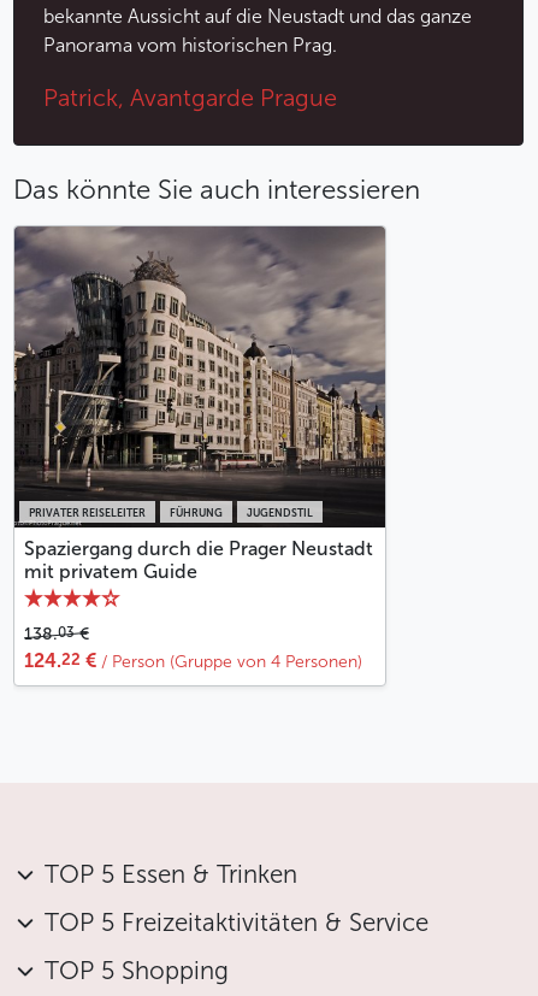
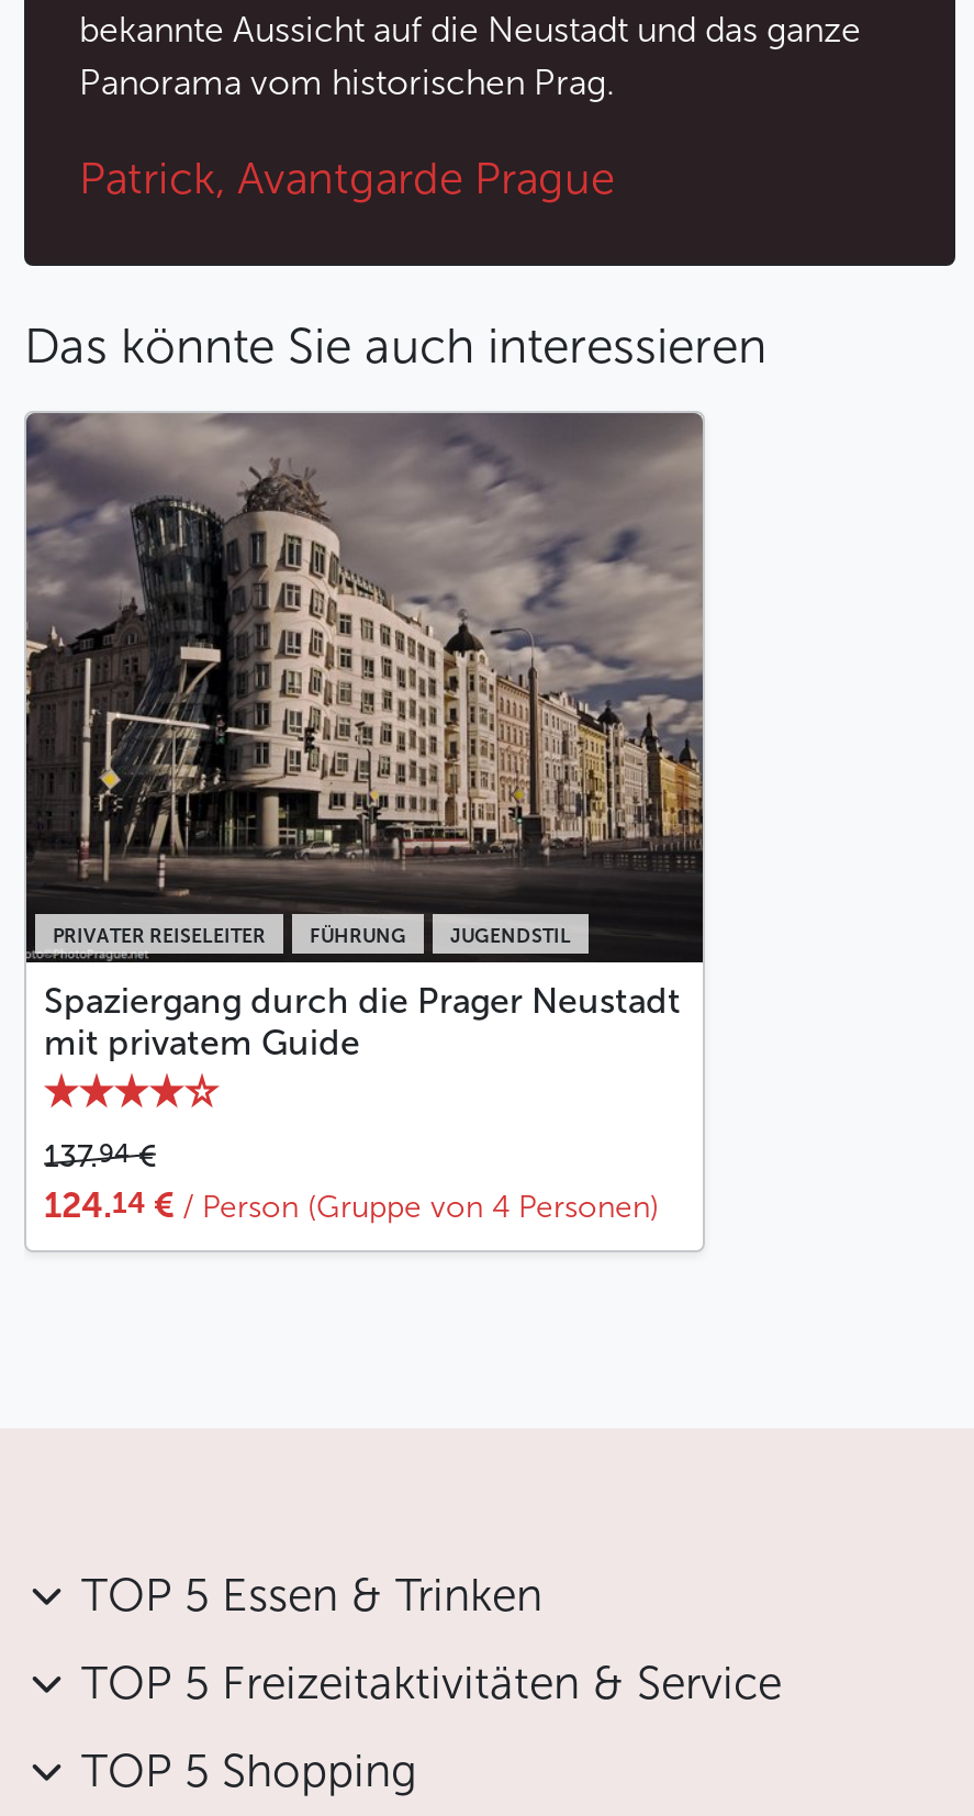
[24,624,89,644] 138.03€ -> [44,1138,156,1176] 137.94€
[24,649,362,672] 124.22 € / Person (Gruppe von 4 Personen) -> [44,1183,659,1226] 124.14 € / Person (Gruppe von 4 Personen)

